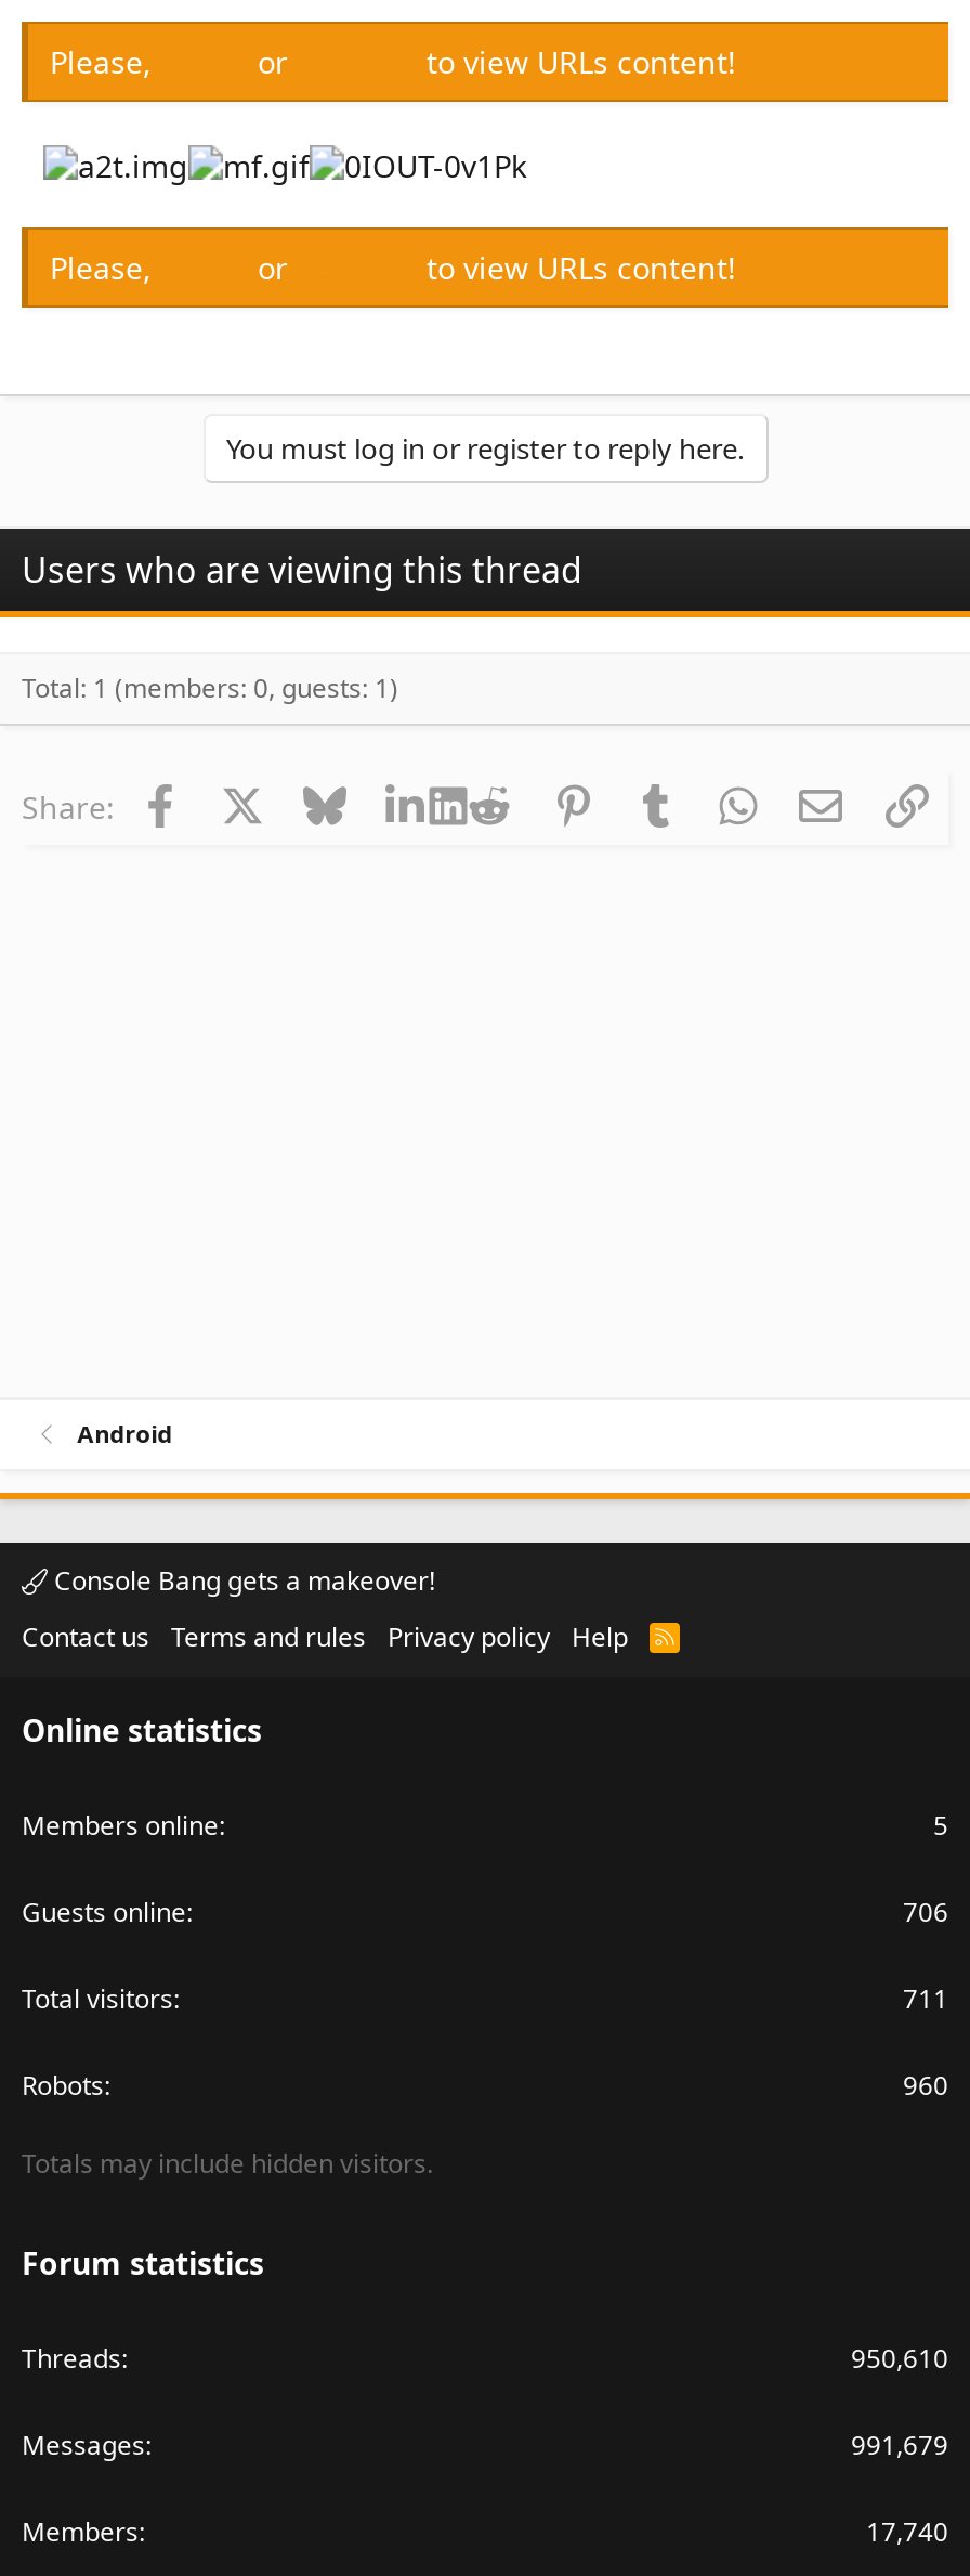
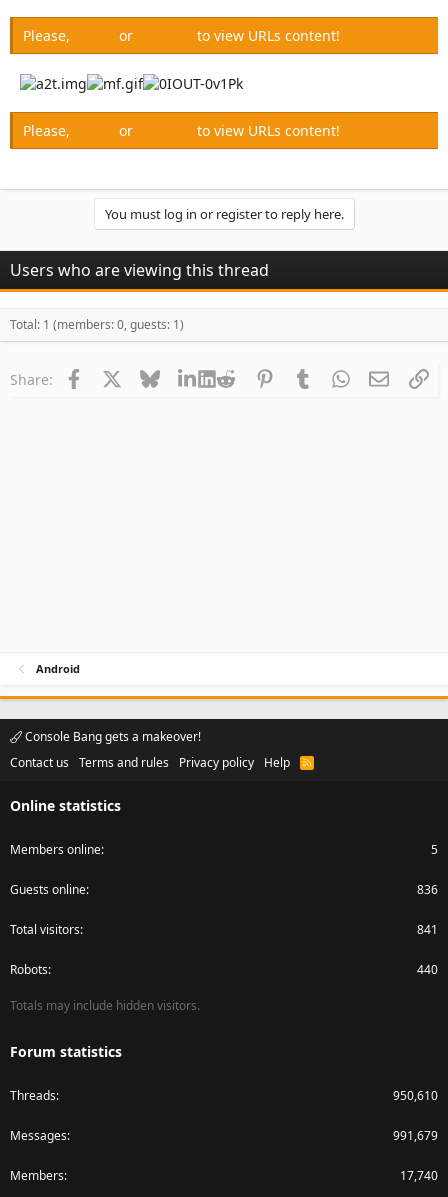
[903,1894,948,1931] 706 -> [417,881,438,898] 836
[903,1980,948,2017] 711 -> [417,921,438,938] 841
[903,2067,948,2104] 960 -> [417,961,438,978] 440

